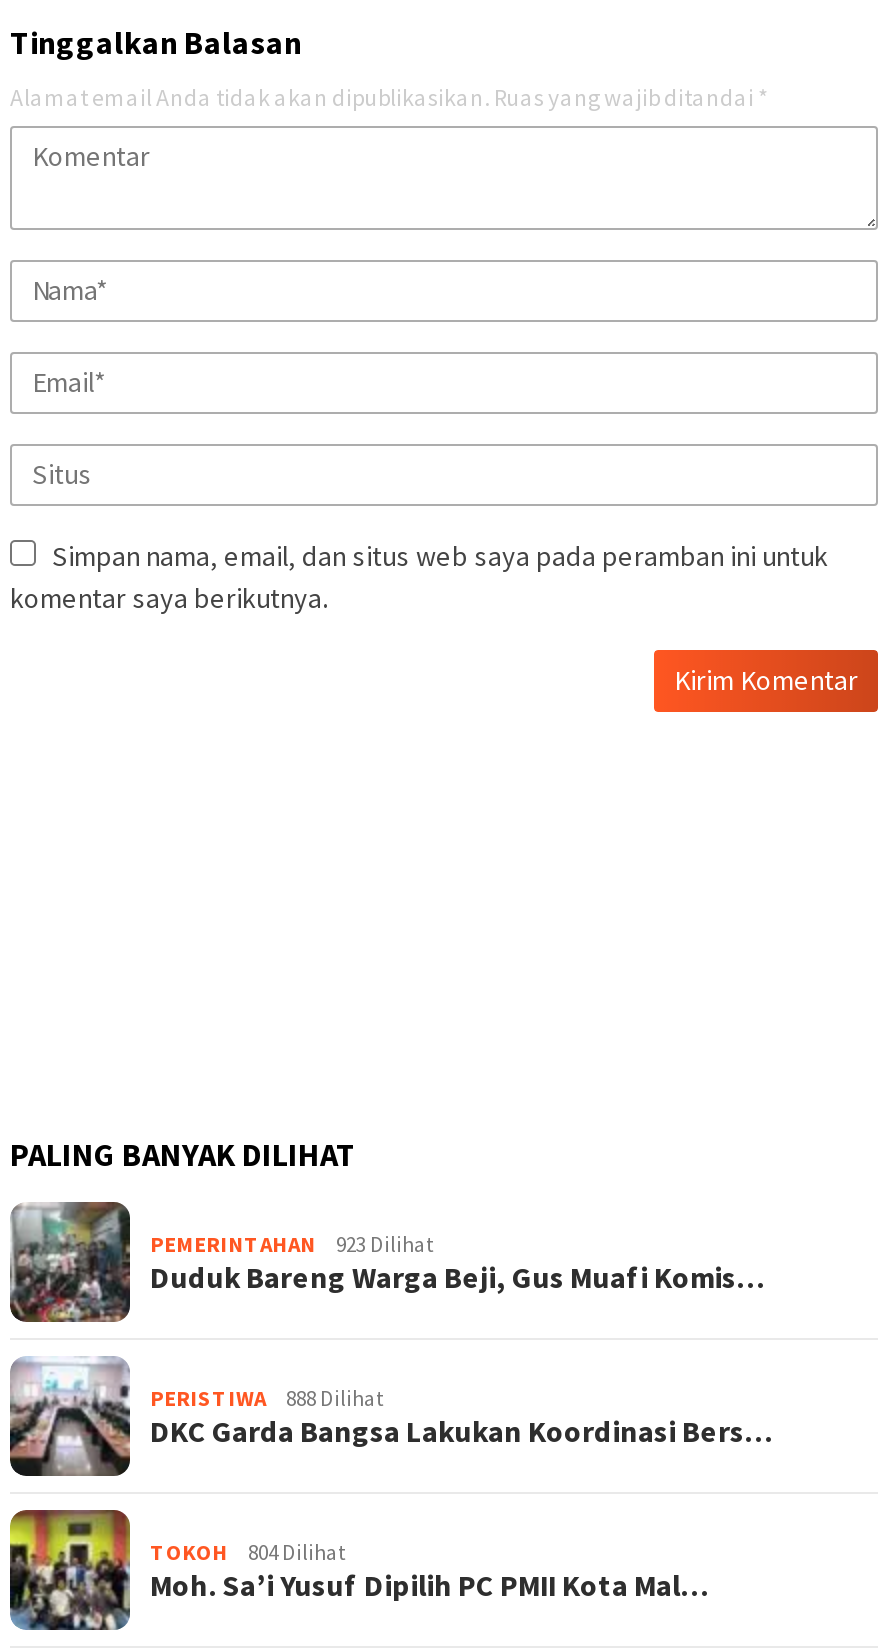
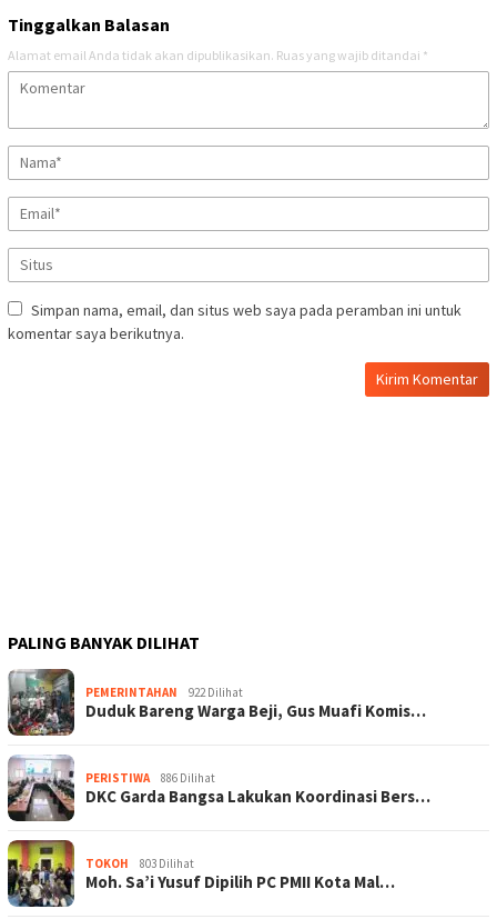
[150,1231,434,1259] PEMERINTAHAN 923 Dilihat -> [85,685,243,700] PEMERINTAHAN 922 Dilihat
[150,1385,384,1413] PERISTIWA 888 Dilihat -> [85,770,215,786] PERISTIWA 886 Dilihat
[150,1539,346,1567] TOKOH 804 Dilihat -> [85,856,194,872] TOKOH 803 Dilihat

